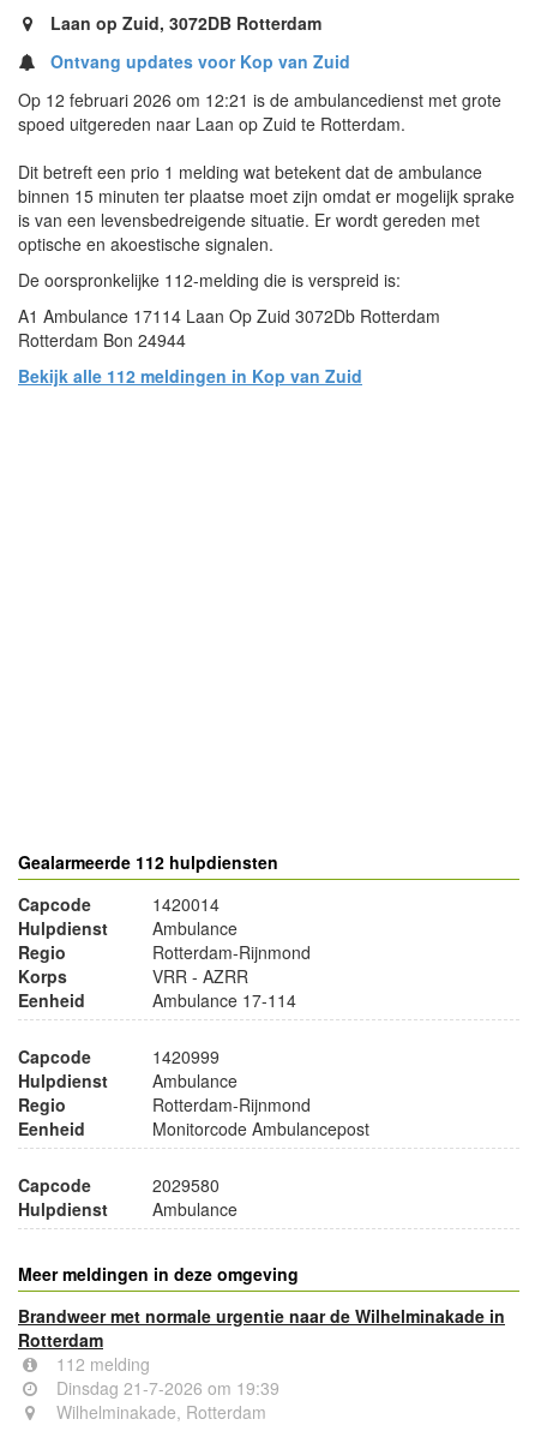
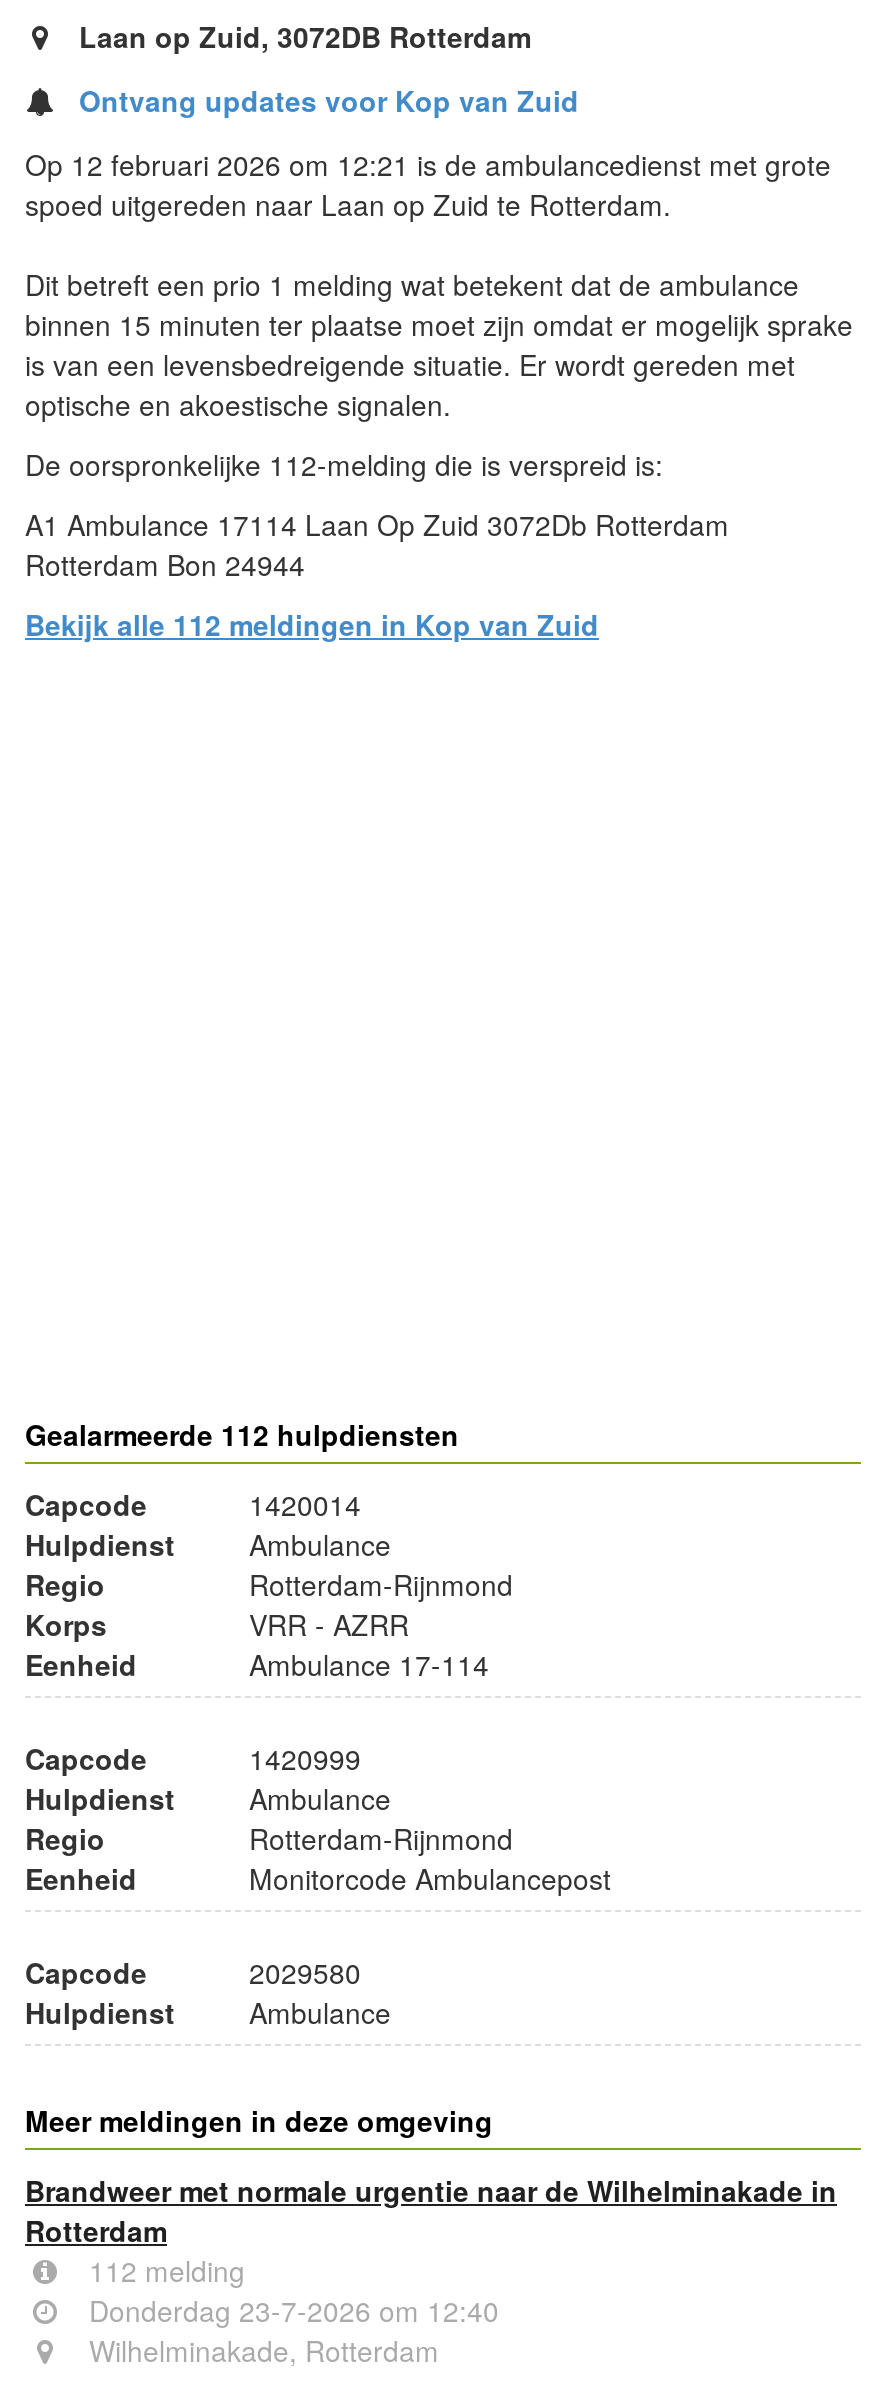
[52,1375,279,1399] Dinsdag 21-7-2026 om 19:39 -> [81,2289,499,2329] Donderdag 23-7-2026 om 12:40

